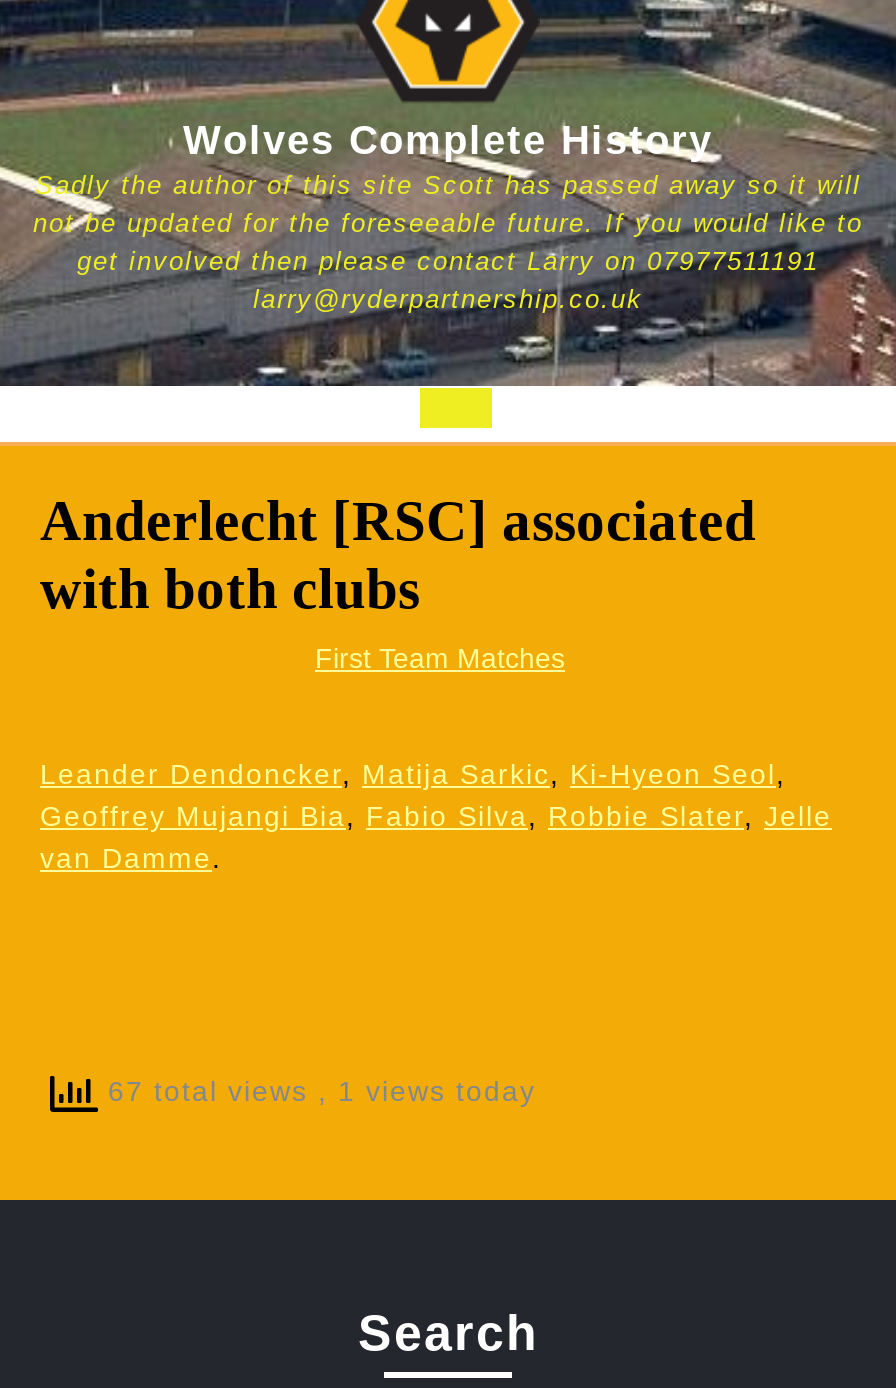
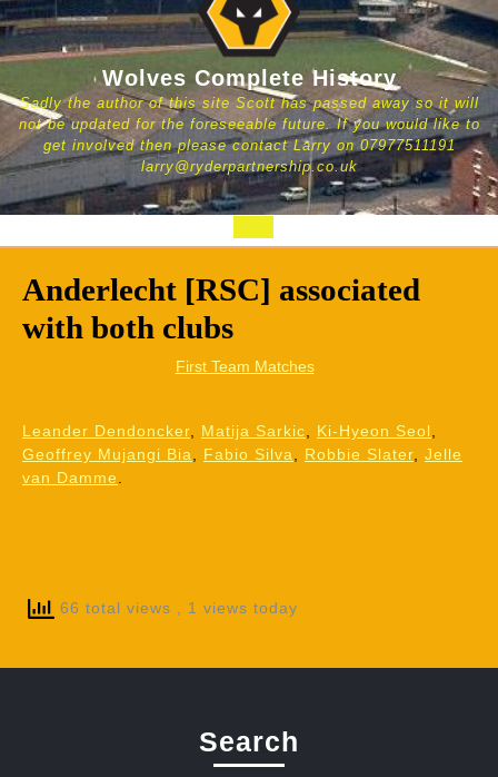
[98,1075,536,1107] 67 total views, 1 views today -> [54,599,298,616] 66 total views, 1 views today

